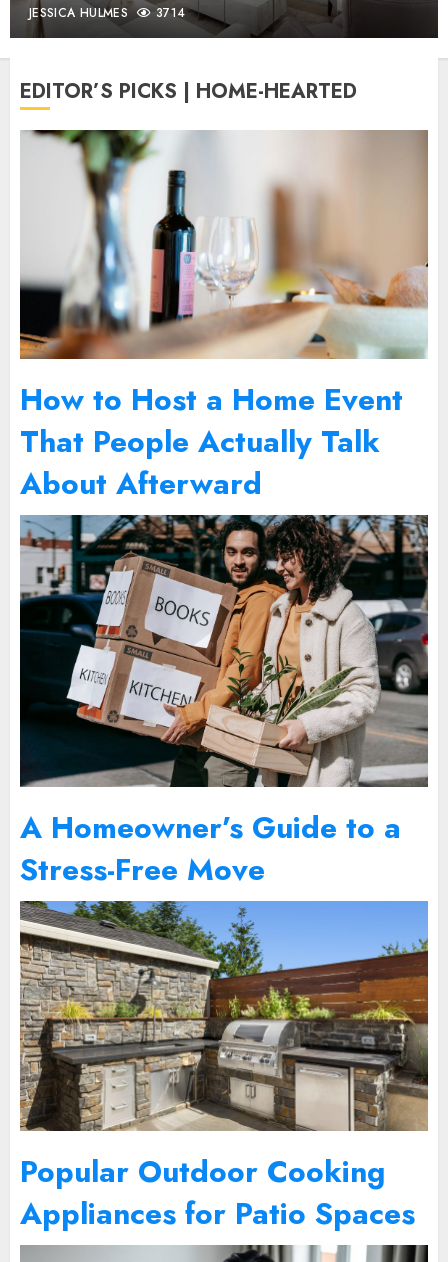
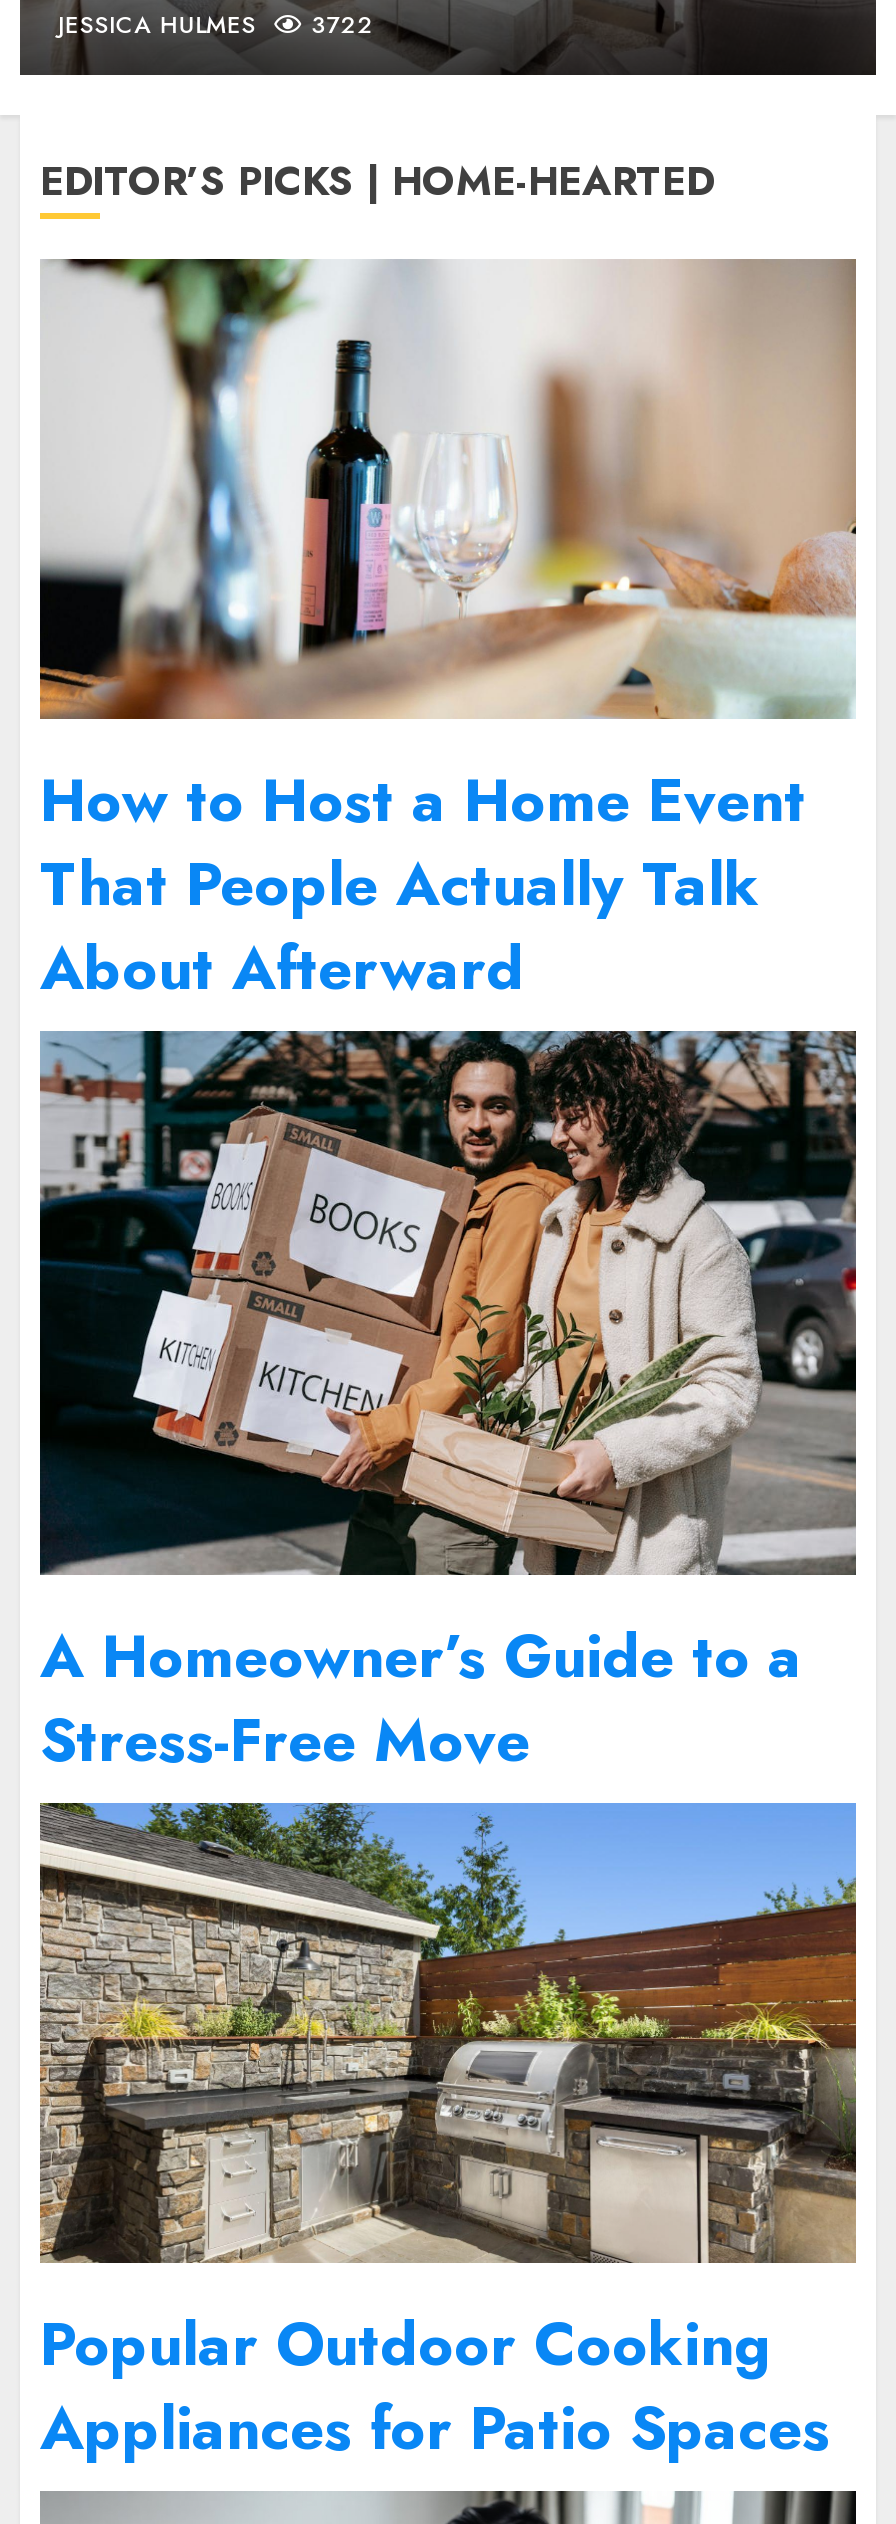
[29,3,185,21] JESSICA HULMES 3714 -> [58,7,374,43] JESSICA HULMES 3722

